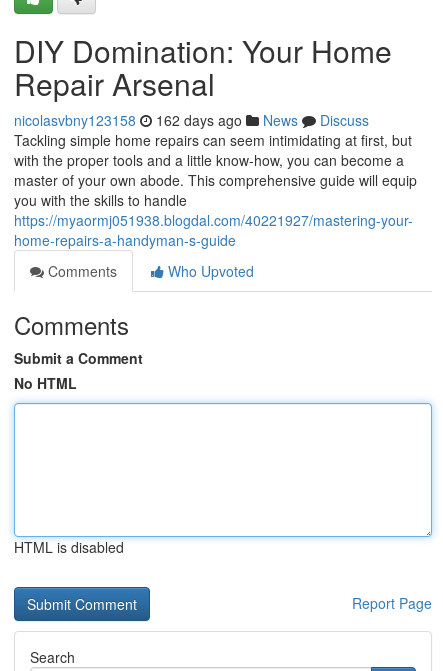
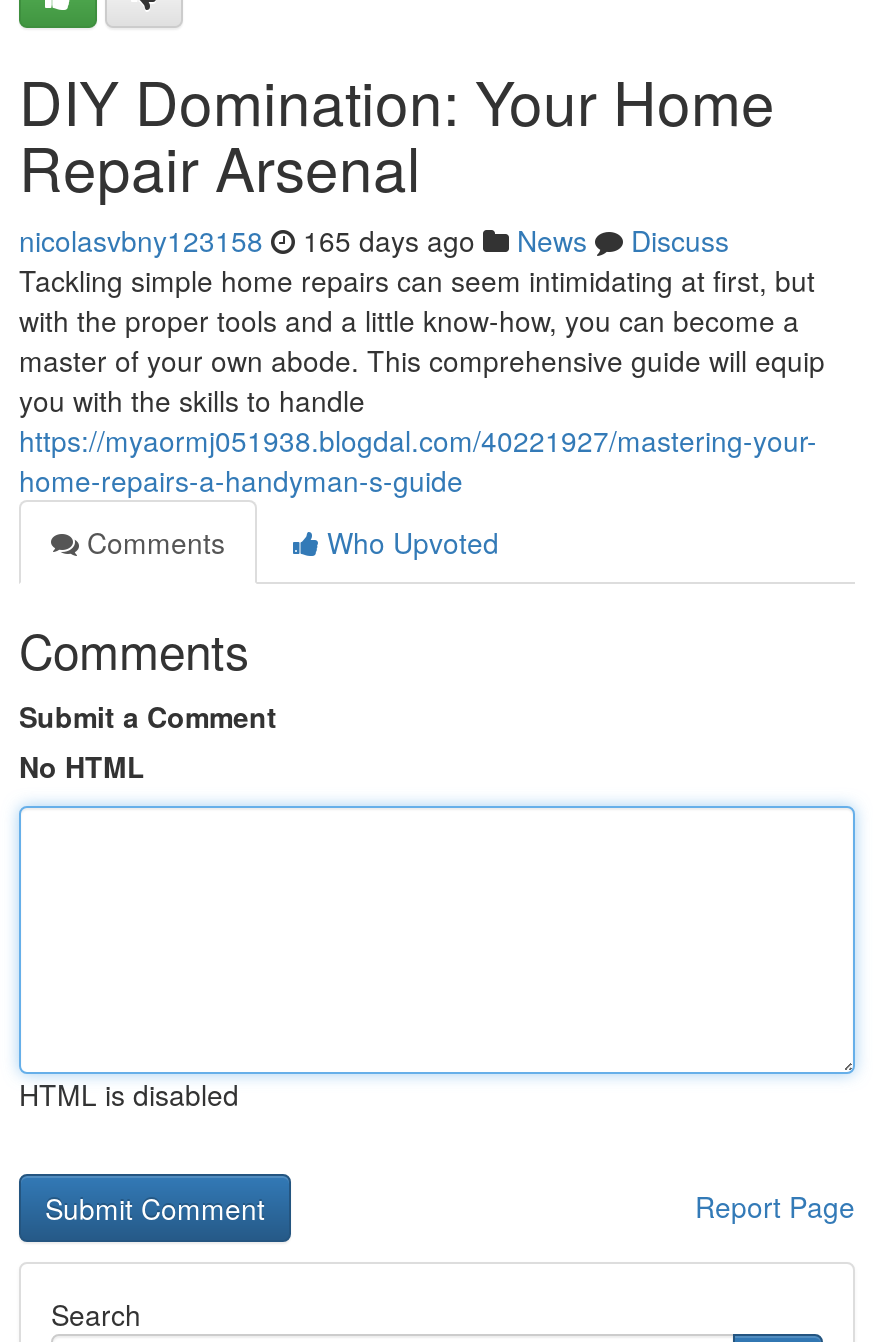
[14,110,369,130] nicolasvbny123158 162 days ago News Discuss -> [19,220,729,260] nicolasvbny123158 165 days ago News Discuss

